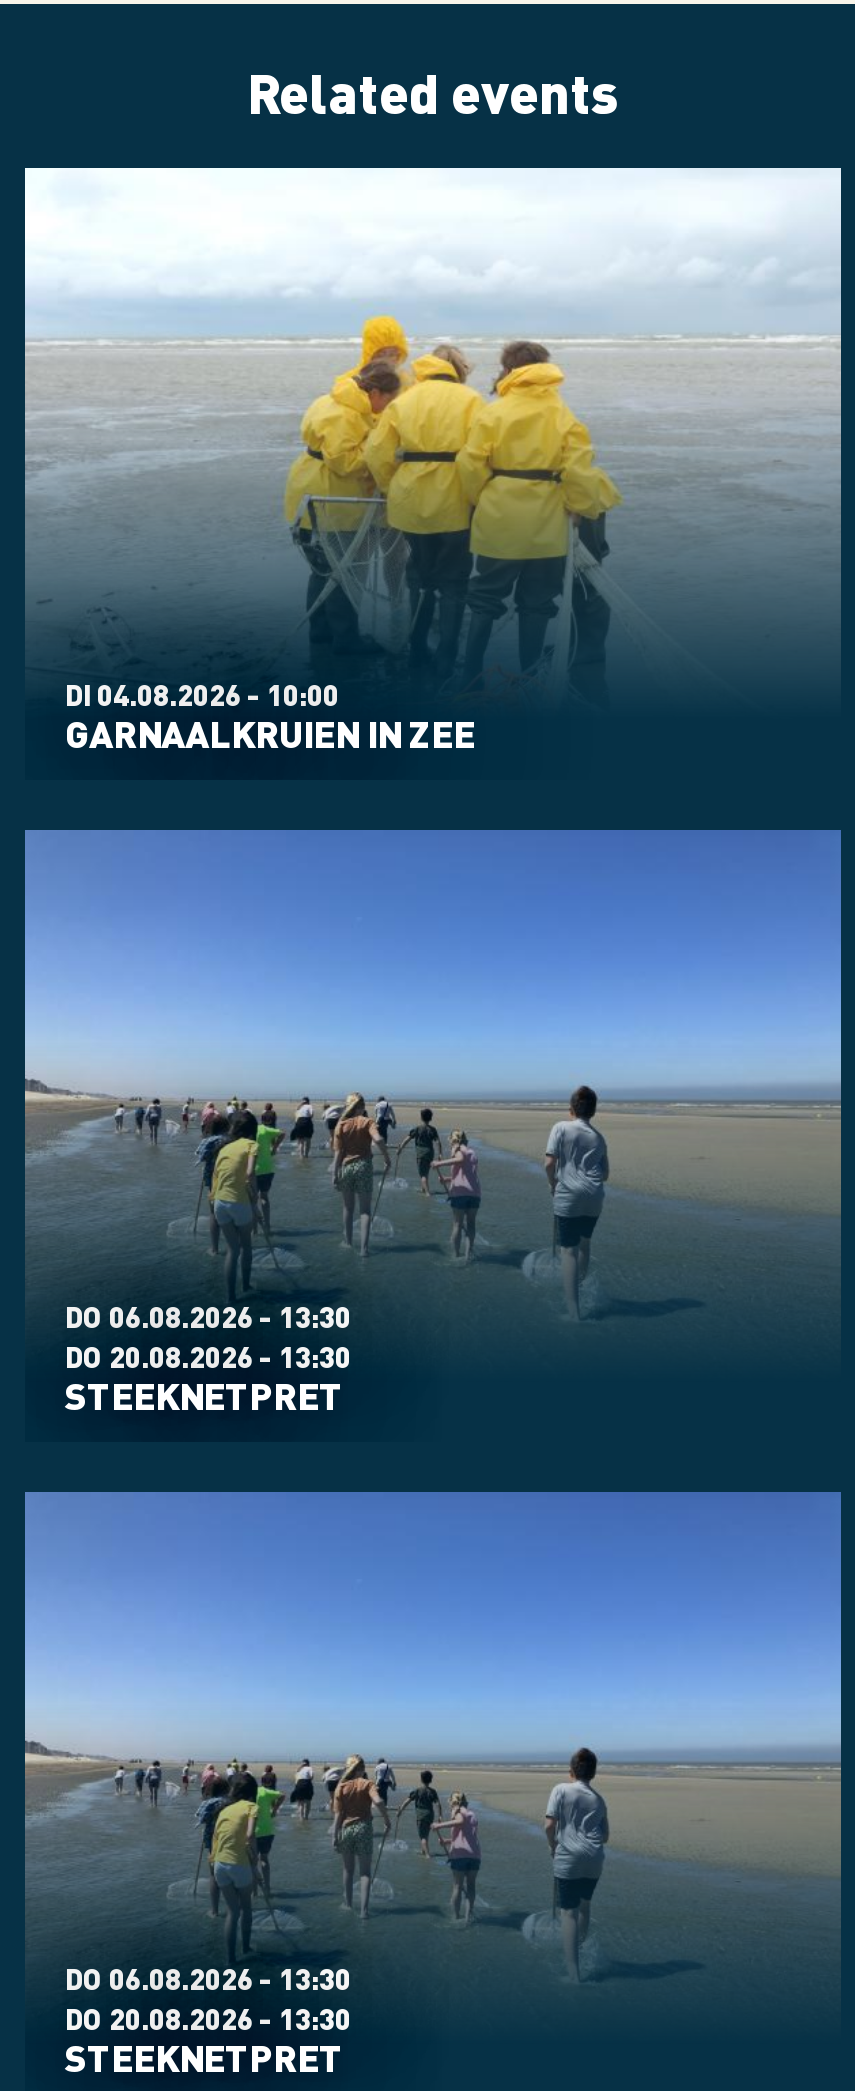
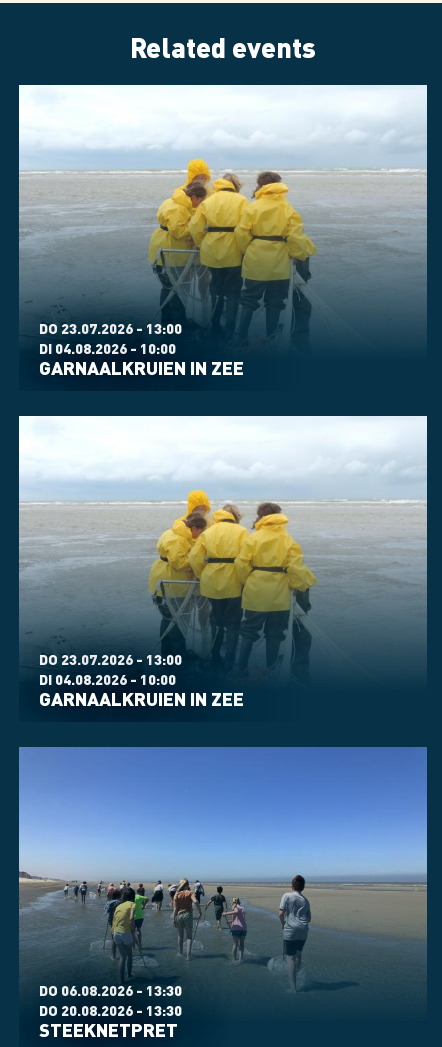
none -> [39,319,182,337] DO 23.07.2026 - 13:00
[23,832,843,1418] [image] | DO 06.08.2026 - 13:30 | DO 20.08.2026 - 13:30 | STEEKNETPRET -> [18,416,428,710] [image] | DO 23.07.2026 - 13:00 | DI 04.08.2026 - 10:00 | GARNAALKRUIEN IN ZEE

